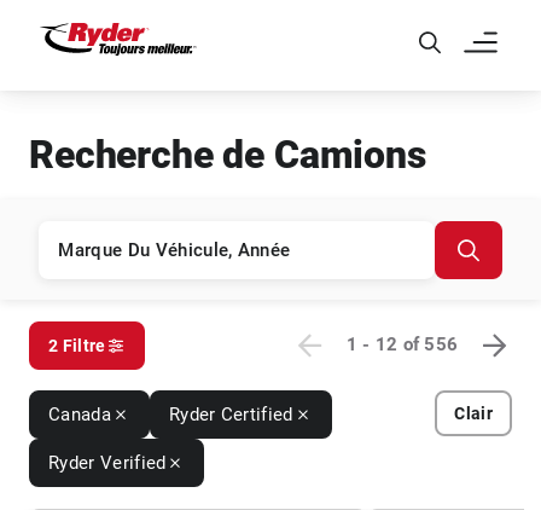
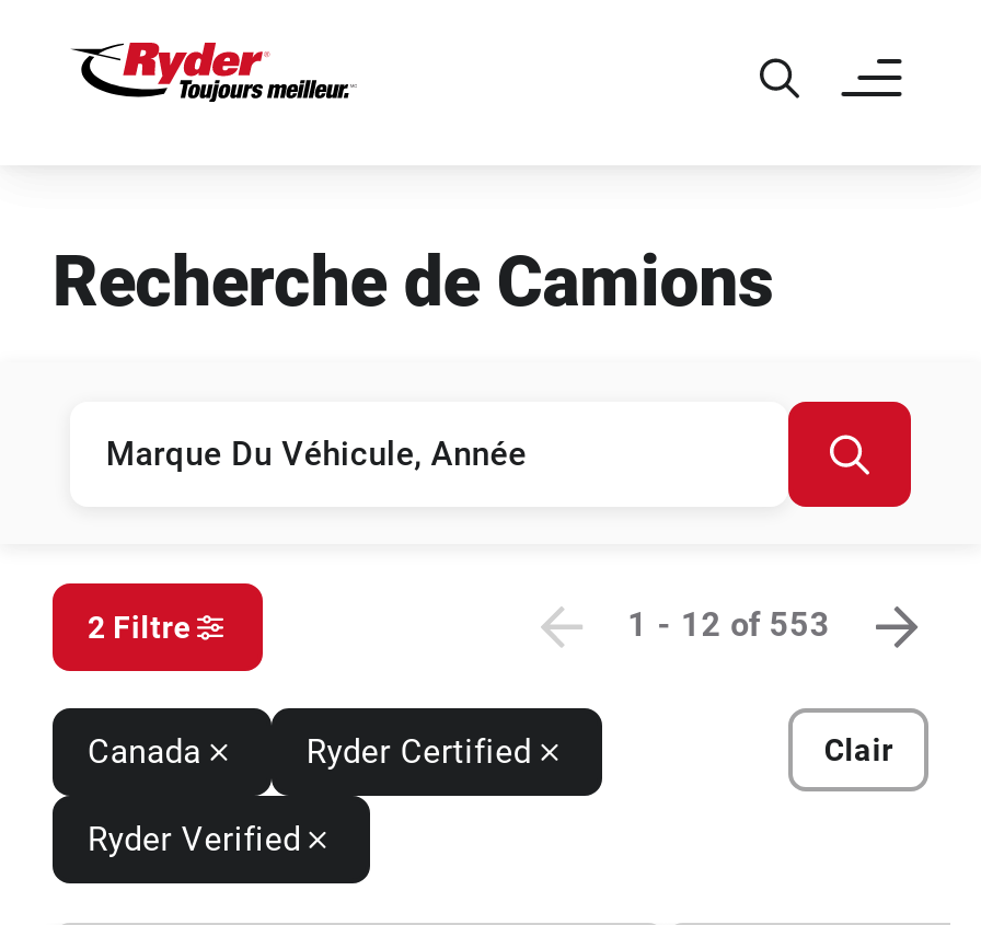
[346,334,458,356] 1 - 12 of 556 -> [628,606,830,645] 1 - 12 of 553

